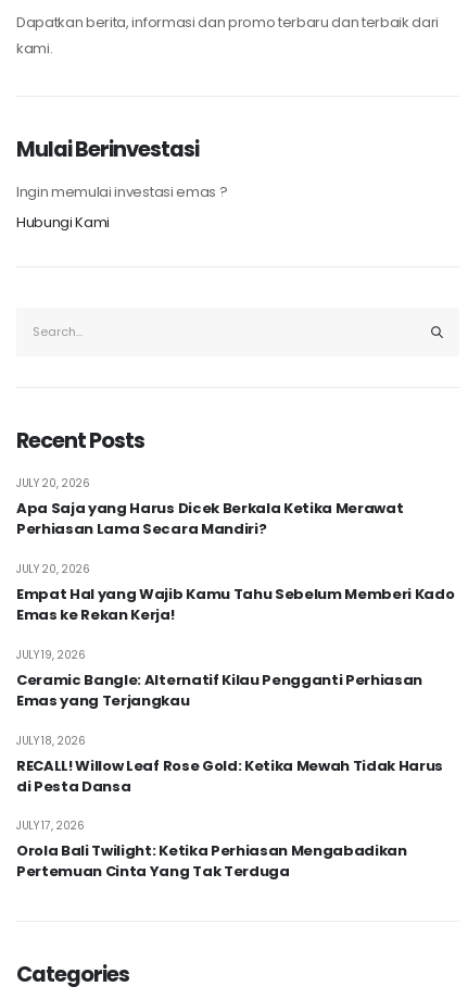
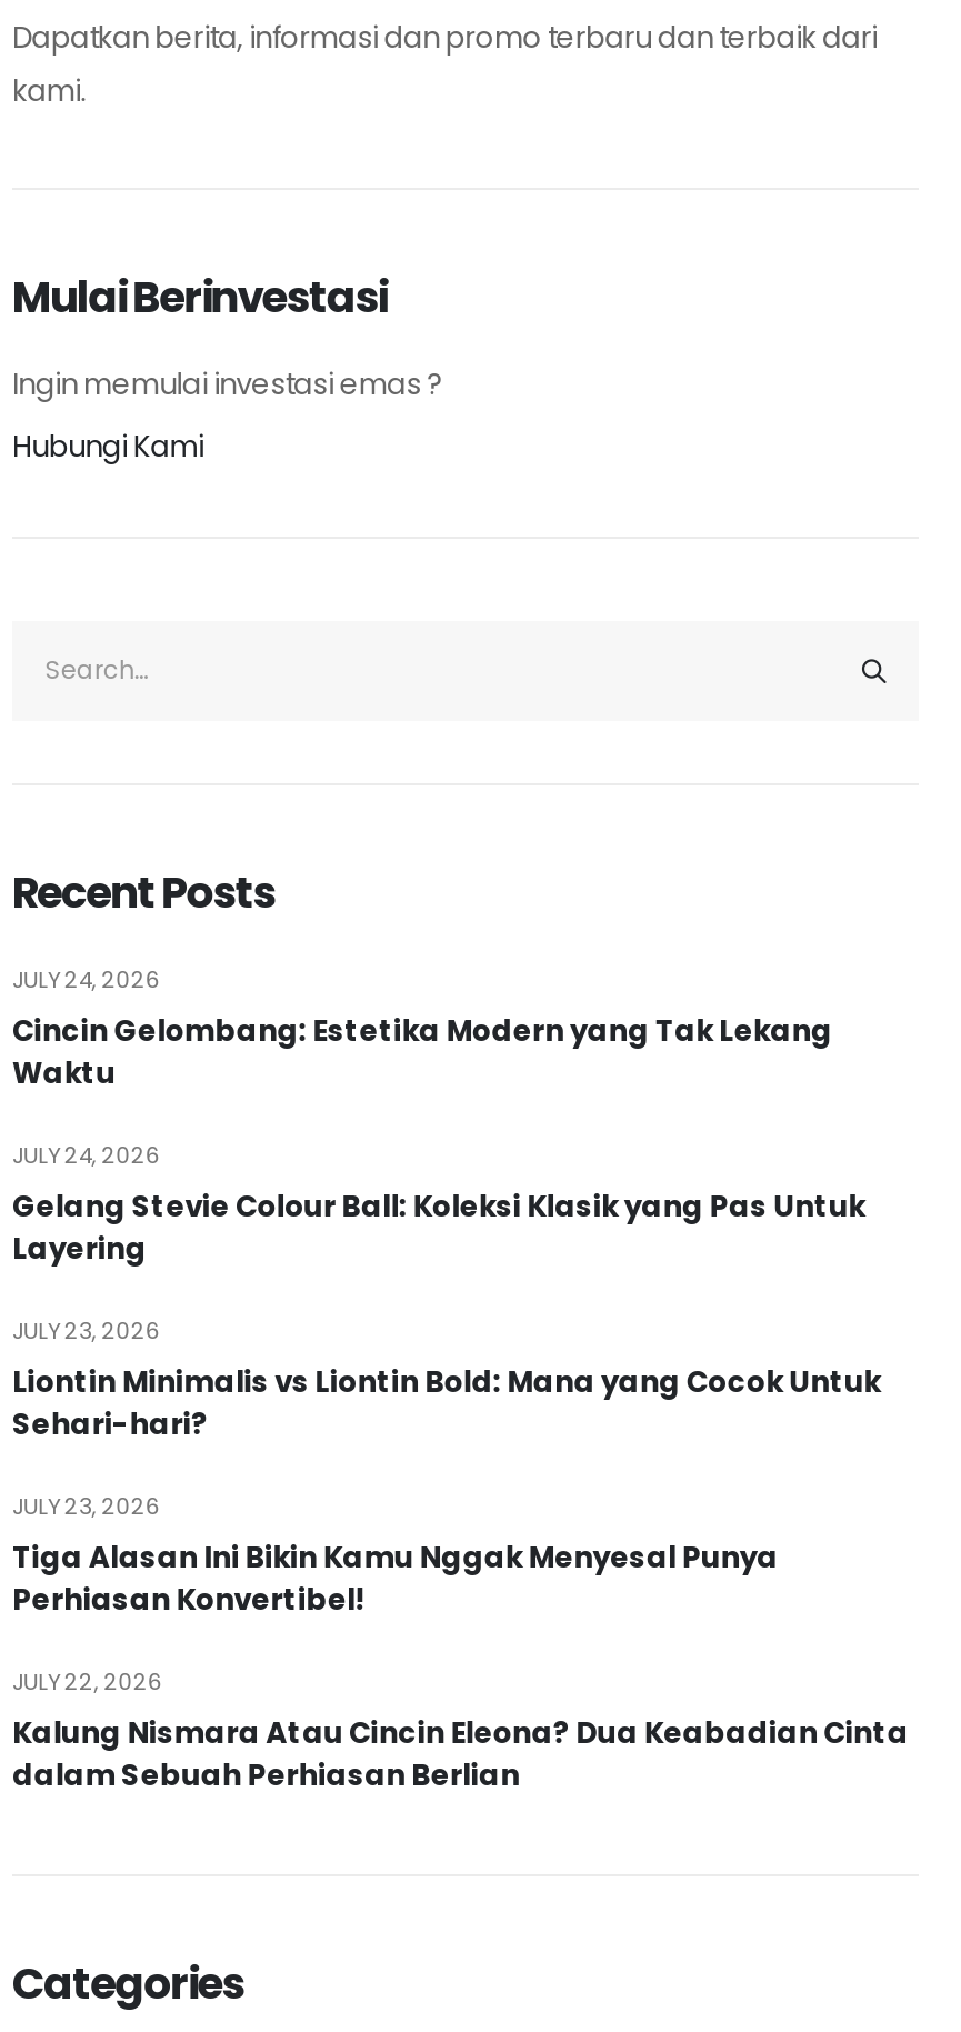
[16,475,90,491] JULY 20, 2026 -> [12,964,161,998] JULY 24, 2026
[16,498,403,539] Apa Saja yang Harus Dicek Berkala Ketika Merawat | Perhiasan Lama Secara Mandiri? -> [12,1011,832,1095] Cincin Gelombang: Estetika Modern yang Tak Lekang | Waktu
[16,561,90,577] JULY 20, 2026 -> [12,1139,161,1173] JULY 24, 2026
[16,584,454,625] Empat Hal yang Wajib Kamu Tahu Sebelum Memberi Kado | Emas ke Rekan Kerja! -> [12,1186,865,1271] Gelang Stevie Colour Ball: Koleksi Klasik yang Pas Untuk | Layering
[16,646,86,663] JULY 19, 2026 -> [12,1315,161,1348] JULY 23, 2026
[16,669,423,711] Ceramic Bangle: Alternatif Kilau Pengganti Perhiasan | Emas yang Terjangkau -> [12,1361,881,1446] Liontin Minimalis vs Liontin Bold: Mana yang Cocok Untuk | Sehari-hari?
[16,732,86,748] JULY 18, 2026 -> [12,1490,161,1523] JULY 23, 2026
[16,755,443,796] RECALL! Willow Leaf Rose Gold: Ketika Mewah Tidak Harus | di Pesta Dansa -> [12,1536,778,1621] Tiga Alasan Ini Bikin Kamu Nggak Menyesal Punya | Perhiasan Konvertibel!
[16,818,84,834] JULY 17, 2026 -> [12,1665,163,1698] JULY 22, 2026
[16,841,407,882] Orola Bali Twilight: Ketika Perhiasan Mengabadikan | Pertemuan Cinta Yang Tak Terduga -> [12,1712,909,1796] Kalung Nismara Atau Cincin Eleona? Dua Keabadian Cinta | dalam Sebuah Perhiasan Berlian

